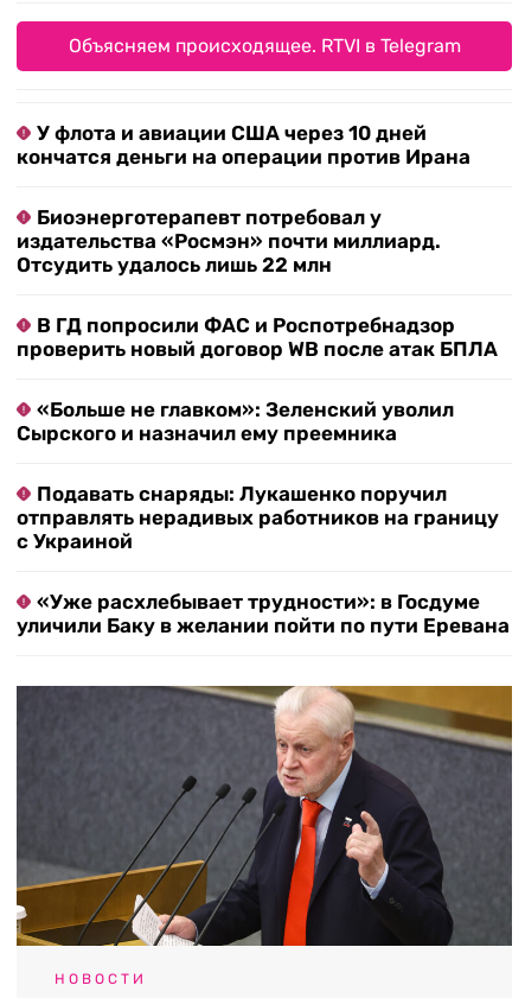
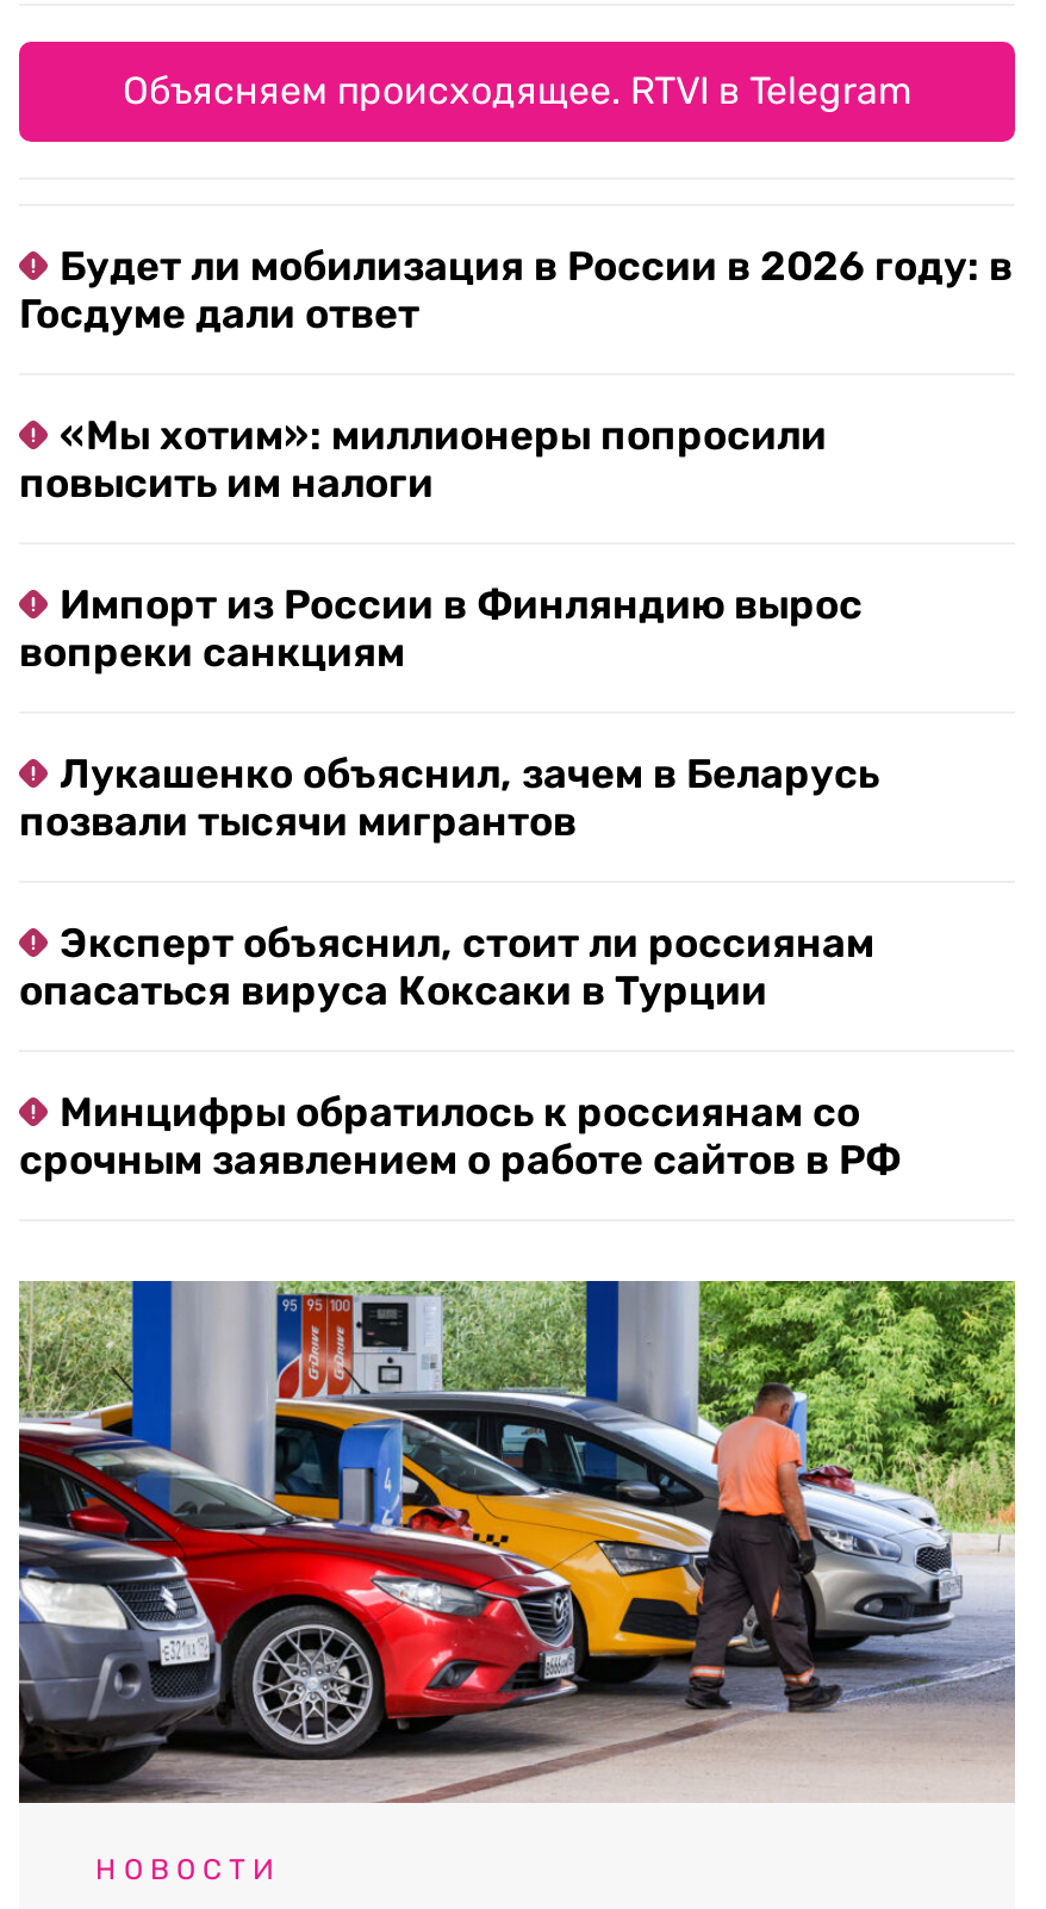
[17,121,470,169] У флота и авиации США через 10 дней | кончатся деньги на операции против Ирана -> [19,242,1013,337] Будет ли мобилизация в России в 2026 году: в | Госдуме дали ответ
[17,205,441,276] Биоэнерготерапевт потребовал у | издательства «Росмэн» почти миллиард. | Отсудить удалось лишь 22 млн -> [19,411,827,506] «Мы хотим»: миллионеры попросили | повысить им налоги
[17,313,498,361] В ГД попросили ФАС и Роспотребнадзор | проверить новый договор WB после атак БПЛА -> [19,580,863,676] Импорт из России в Финляндию вырос | вопреки санкциям
[17,398,454,445] «Больше не главком»: Зеленский уволил | Сырского и назначил ему преемника -> [19,750,879,845] Лукашенко объяснил, зачем в Беларусь | позвали тысячи мигрантов
[17,482,499,553] Подавать снаряды: Лукашенко поручил | отправлять нерадивых работников на границу | с Украиной -> [19,919,874,1014] Эксперт объяснил, стоит ли россиянам | опасаться вируса Коксаки в Турции
[17,590,510,637] «Уже расхлебывает трудности»: в Госдуме | уличили Баку в желании пойти по пути Еревана -> [19,1088,901,1183] Минцифры обратилось к россиянам со | срочным заявлением о работе сайтов в РФ
[15,685,513,947] [image] -> [17,1298,1017,1803] [image]

